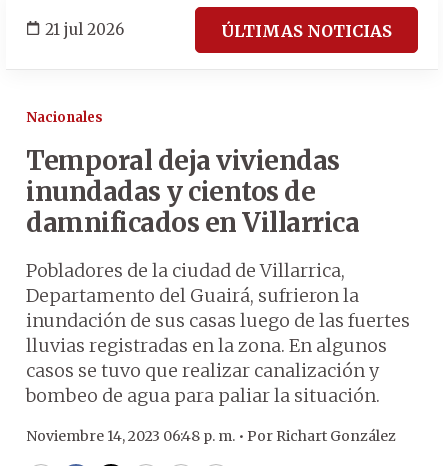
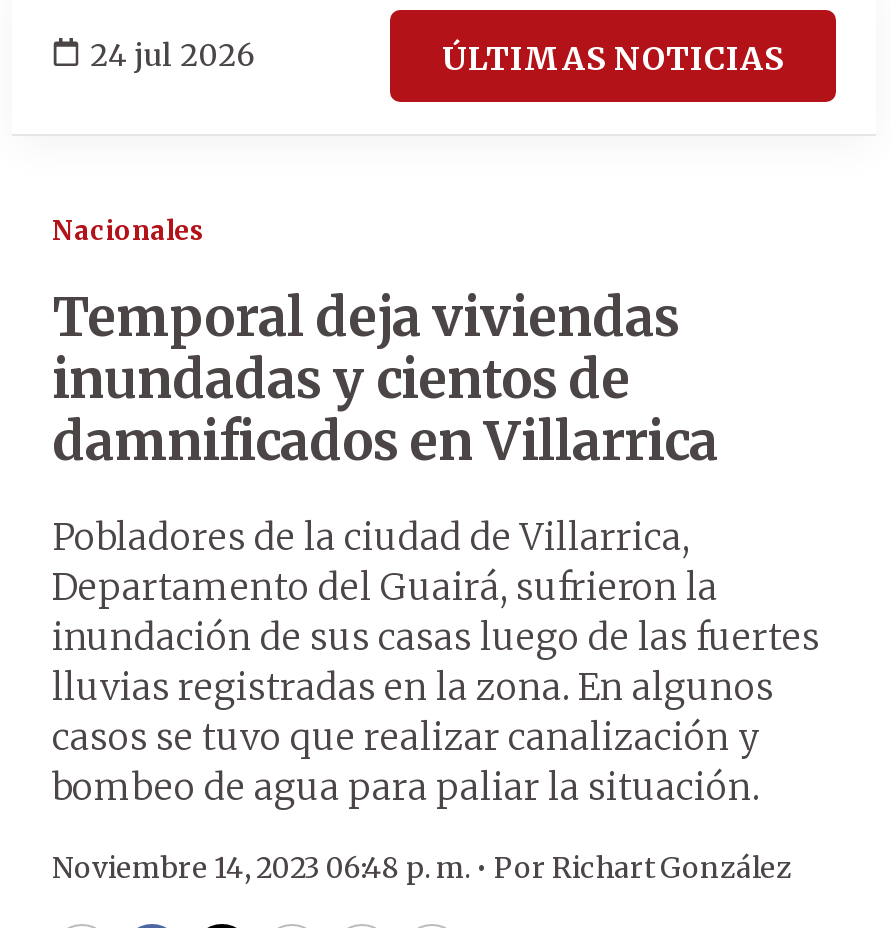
[45,19,124,38] 21 jul 2026 -> [90,35,254,73] 24 jul 2026

